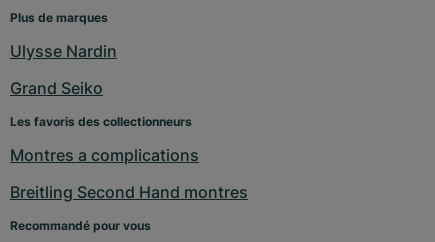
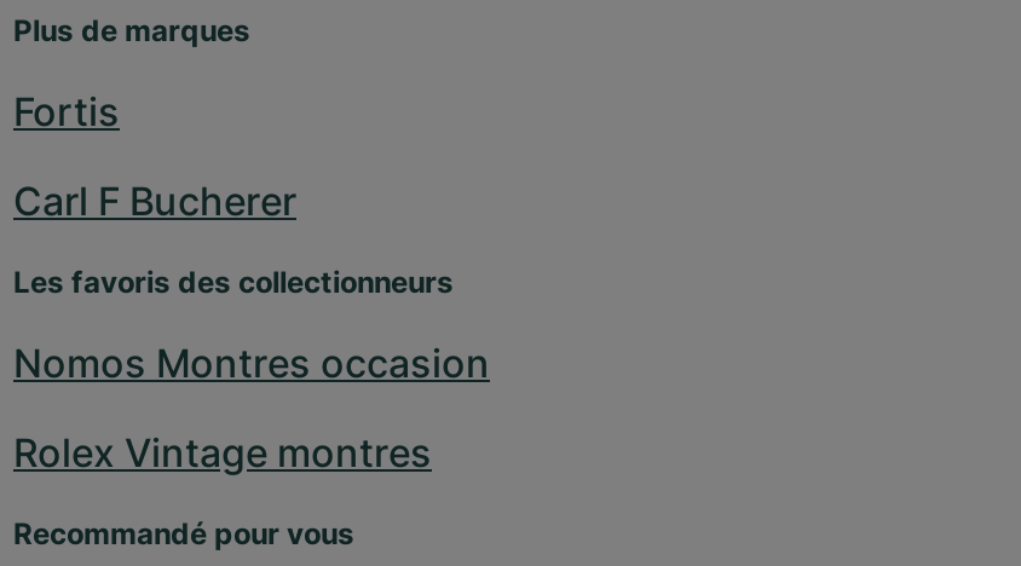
[10,41,117,61] Ulysse Nardin -> [13,87,120,135] Fortis
[10,78,103,98] Grand Seiko -> [13,177,296,225] Carl F Bucherer
[10,145,199,165] Montres a complications -> [13,339,490,387] Nomos Montres occasion
[10,182,248,202] Breitling Second Hand montres -> [13,428,432,477] Rolex Vintage montres

